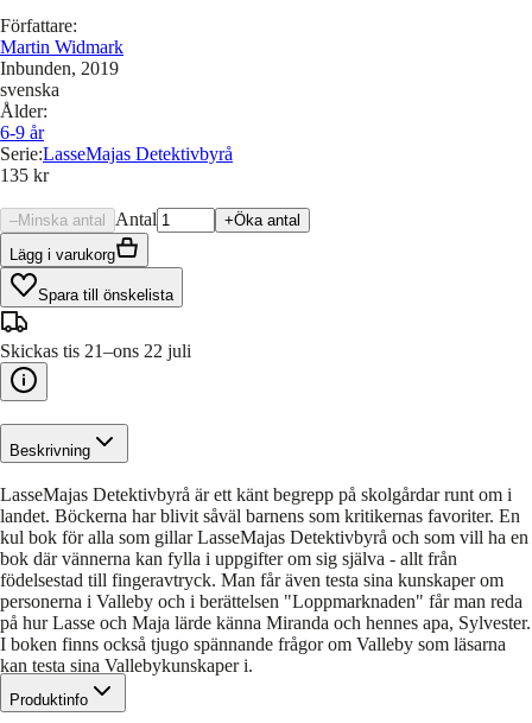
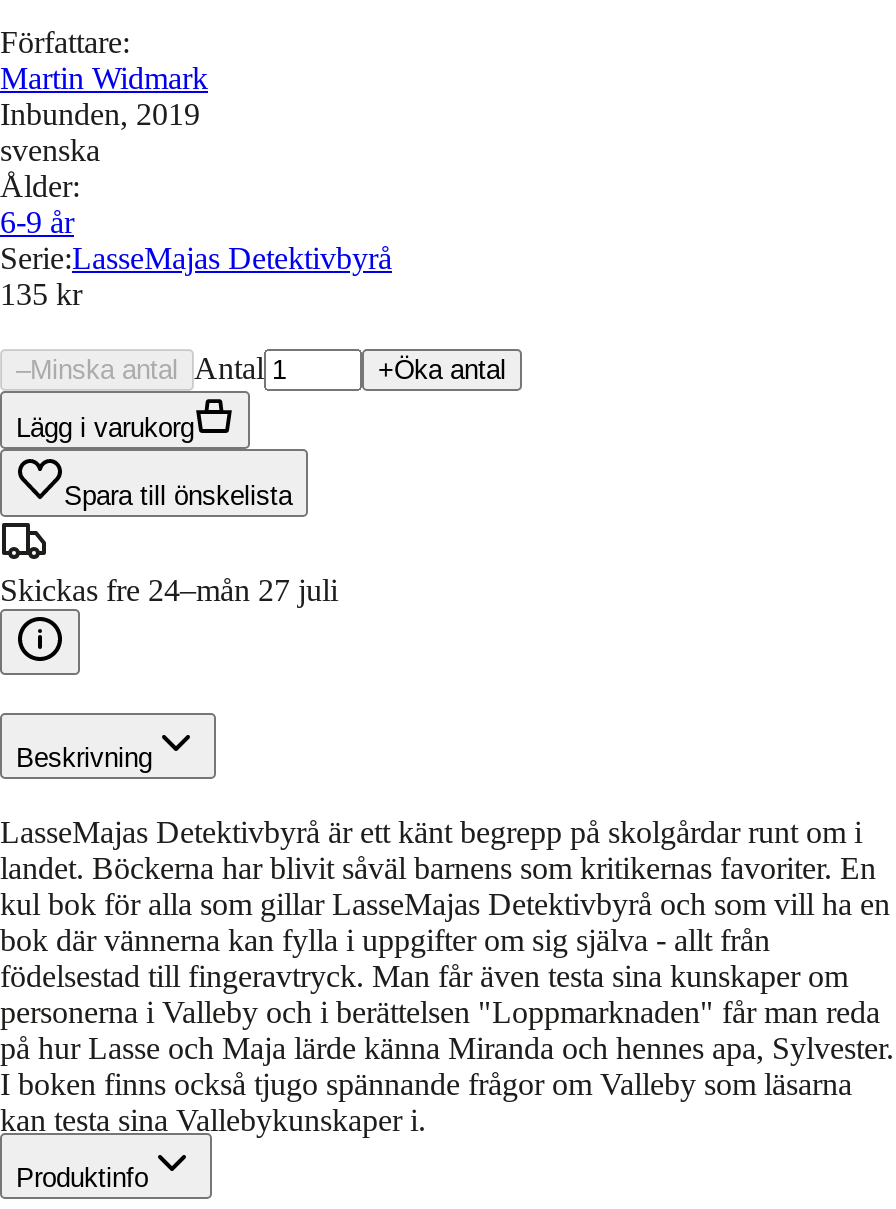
[0,341,191,361] Skickas tis 21–ons 22 juli -> [0,573,338,607] Skickas fre 24–mån 27 juli

